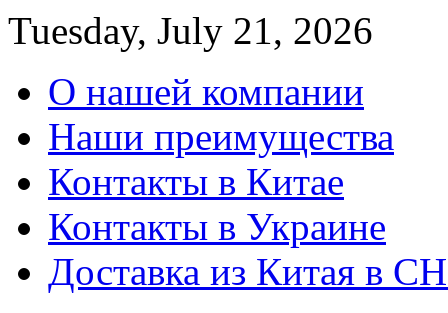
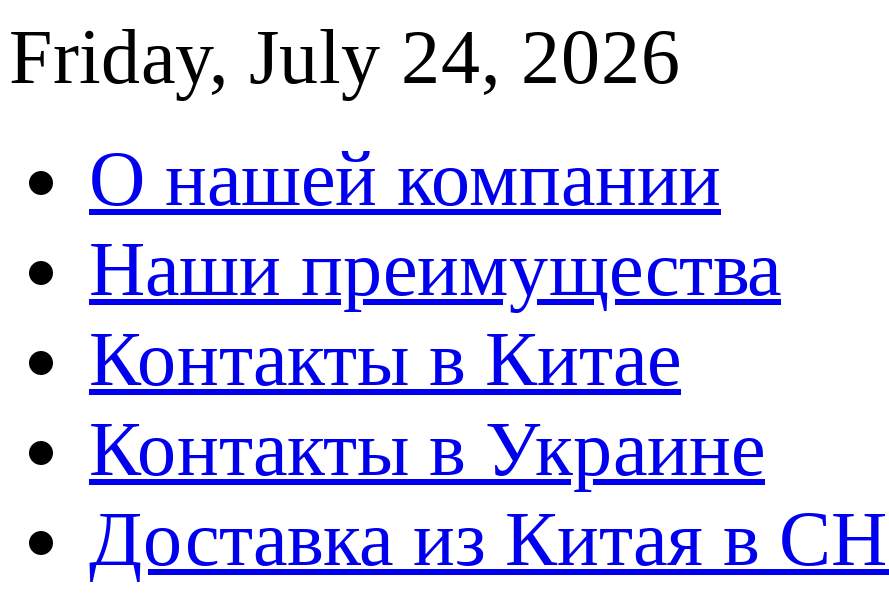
[8,9,373,52] Tuesday, July 21, 2026 -> [9,13,681,99] Friday, July 24, 2026

